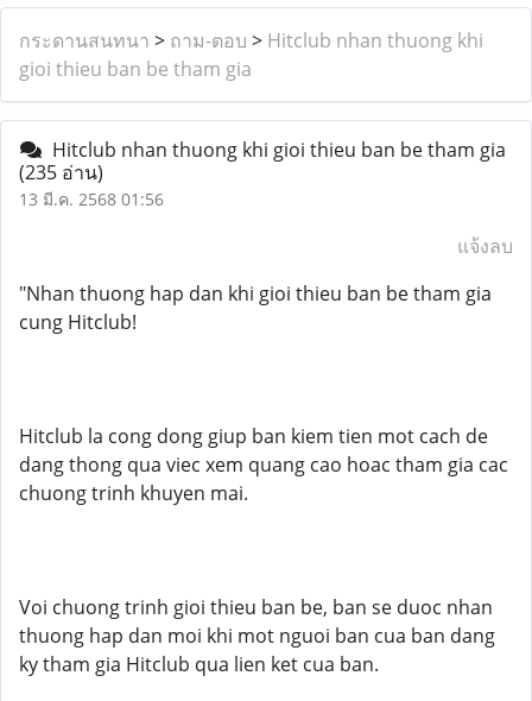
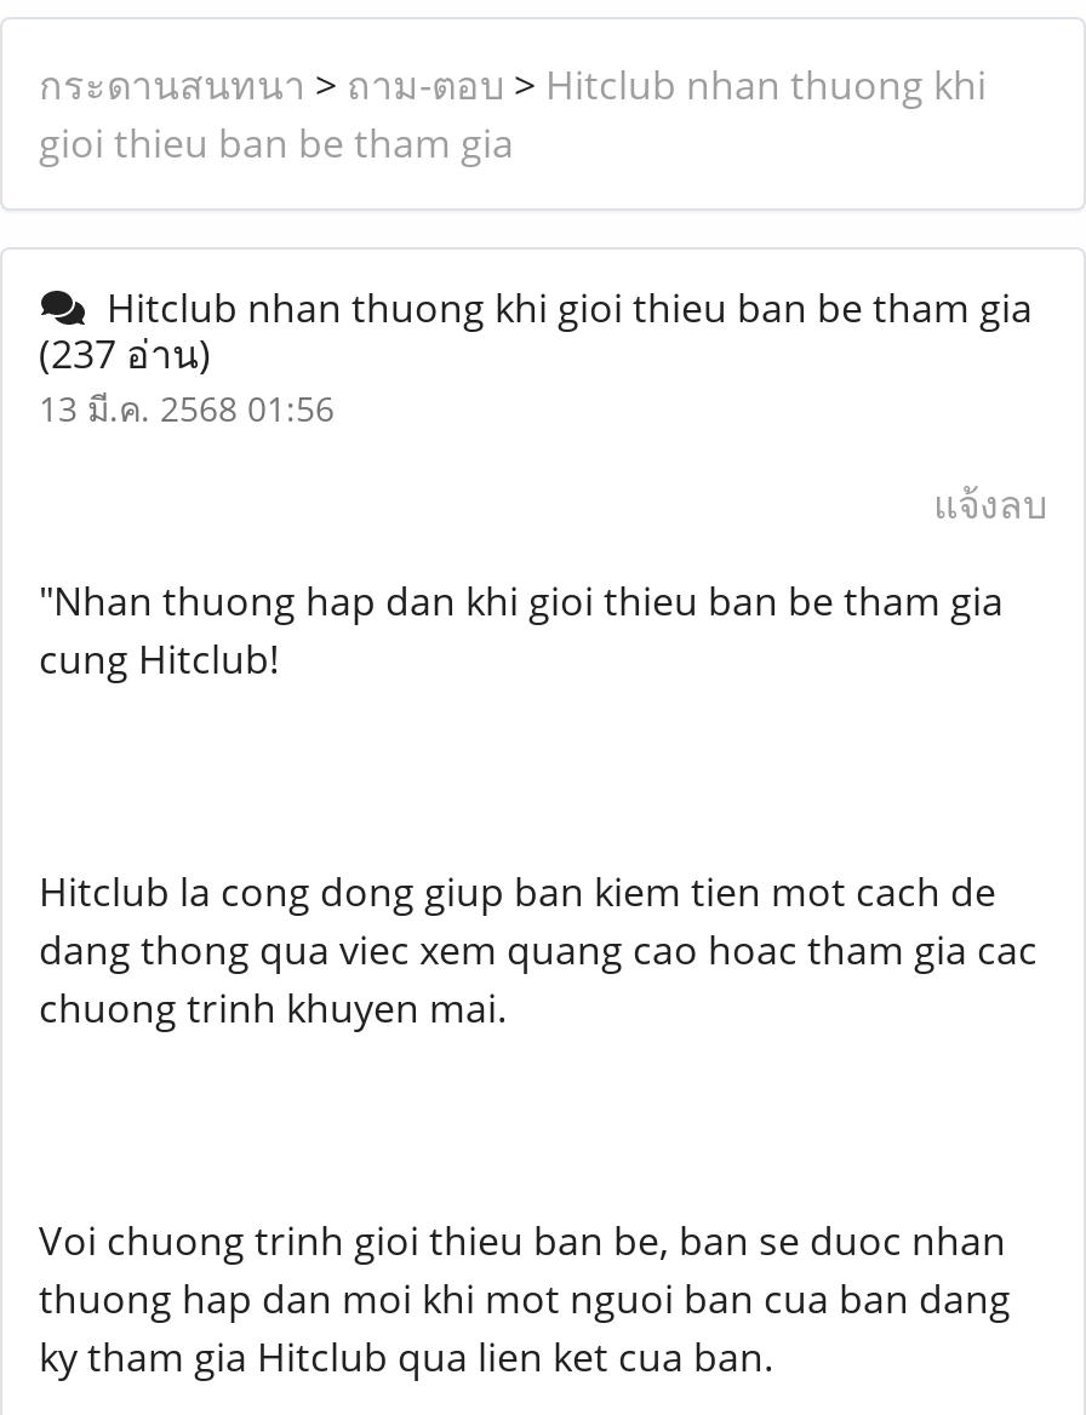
[19,159,103,185] (235 อ่าน) -> [39,327,211,380] (237 อ่าน)

